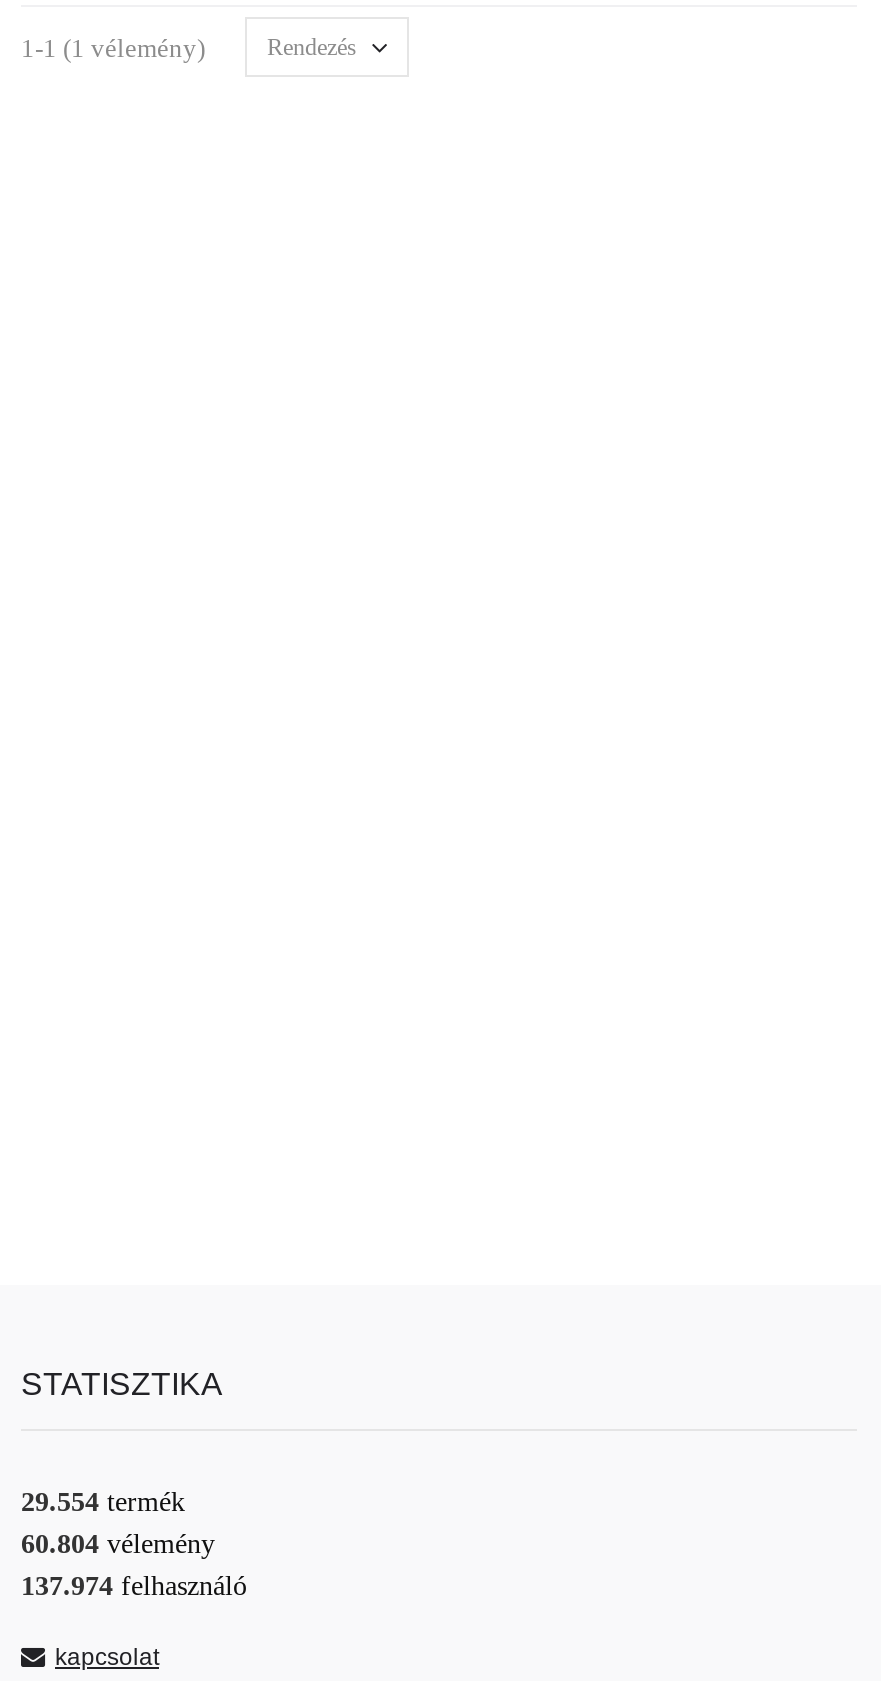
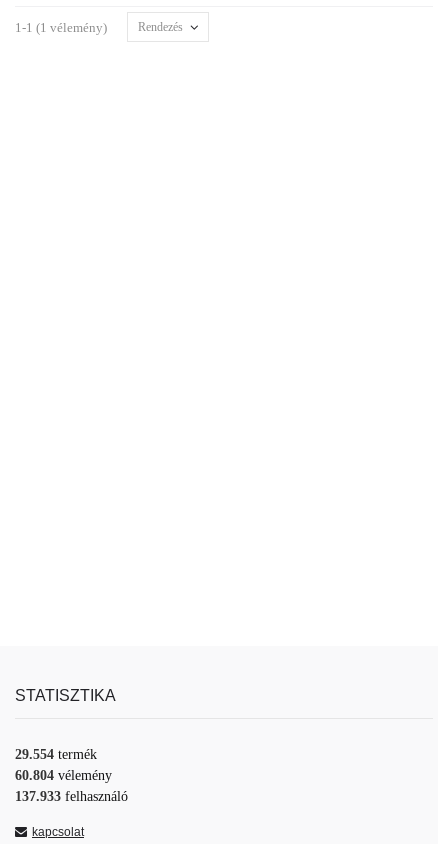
[21,1572,247,1602] 137.974 felhasználó -> [15,789,128,804] 137.933 felhasználó

